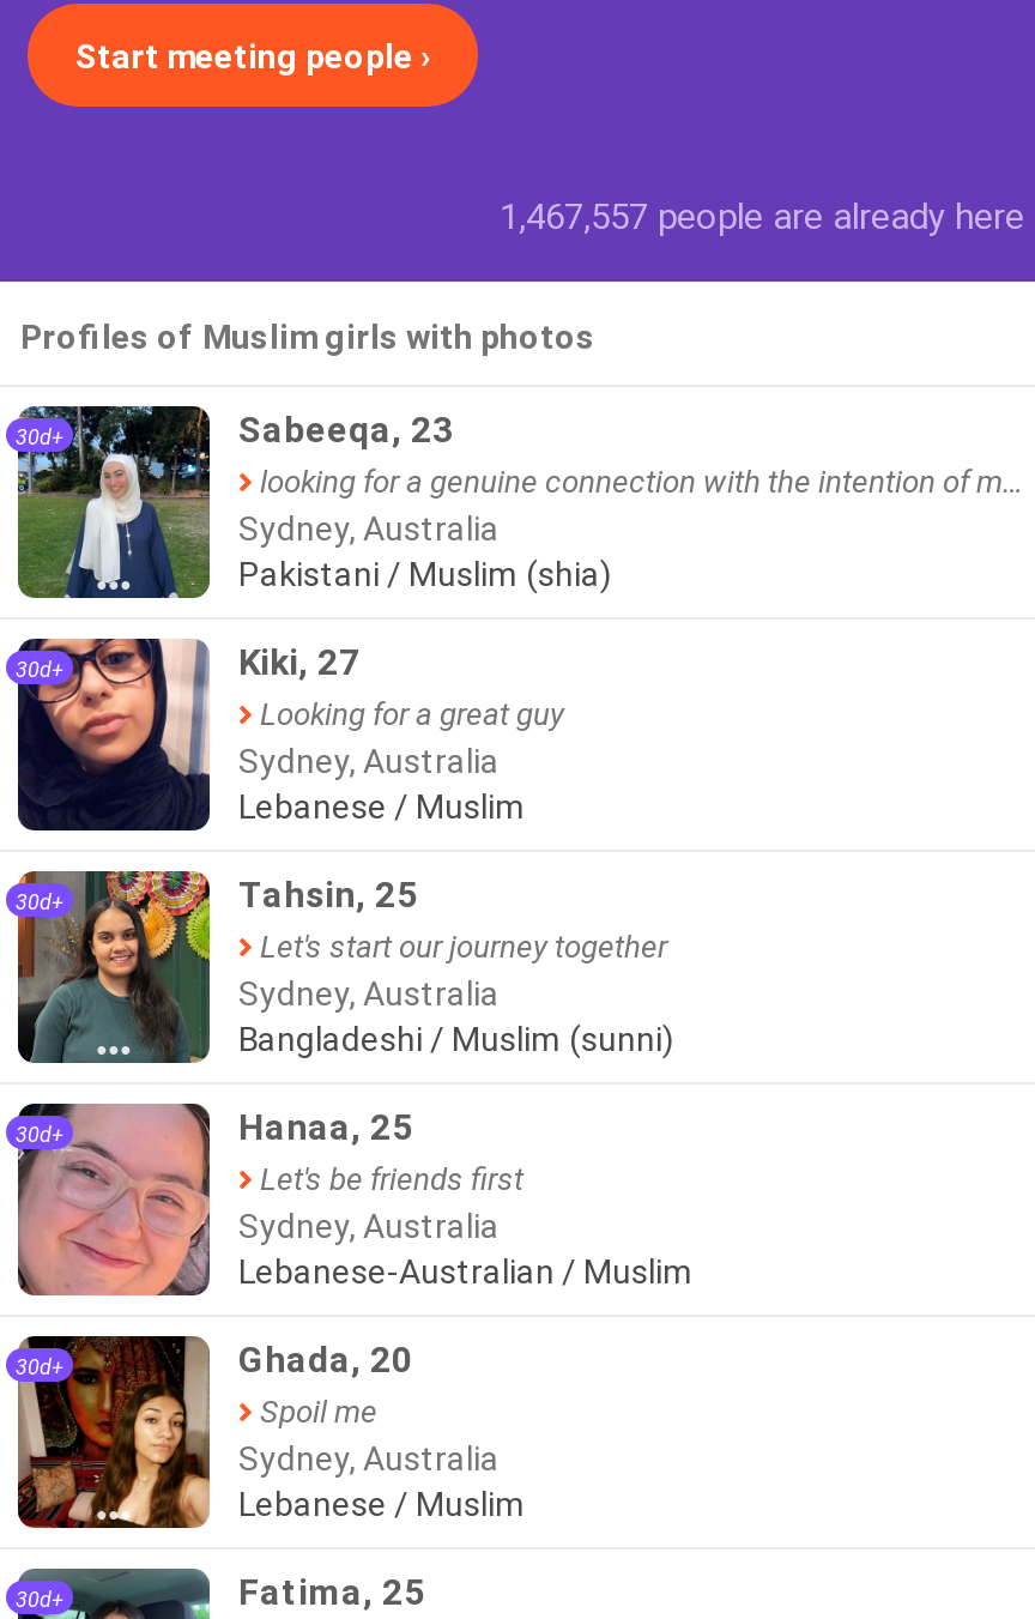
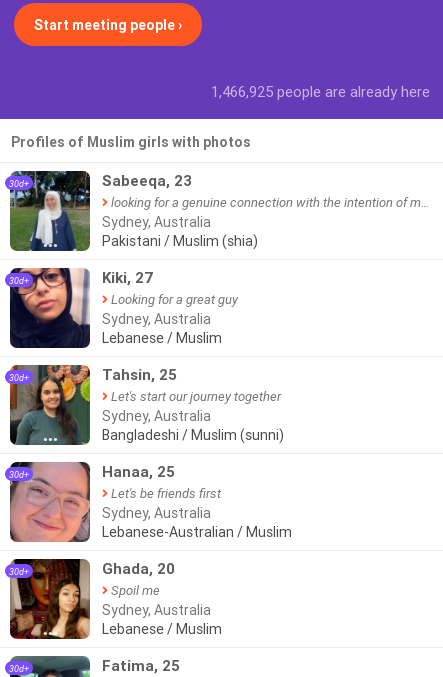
[500,193,1024,238] 1,467,557 people are already here -> [211,82,430,101] 1,466,925 people are already here

